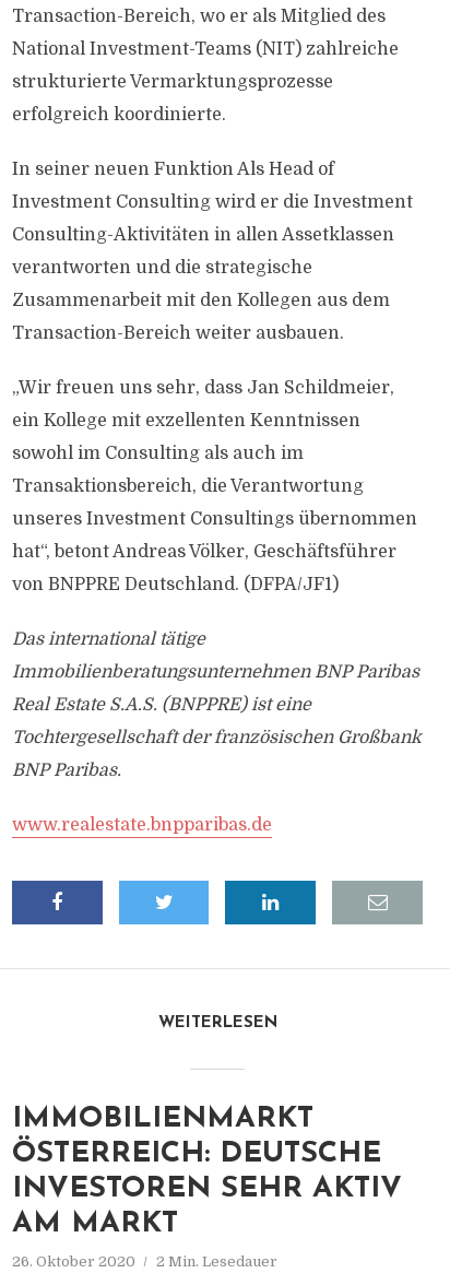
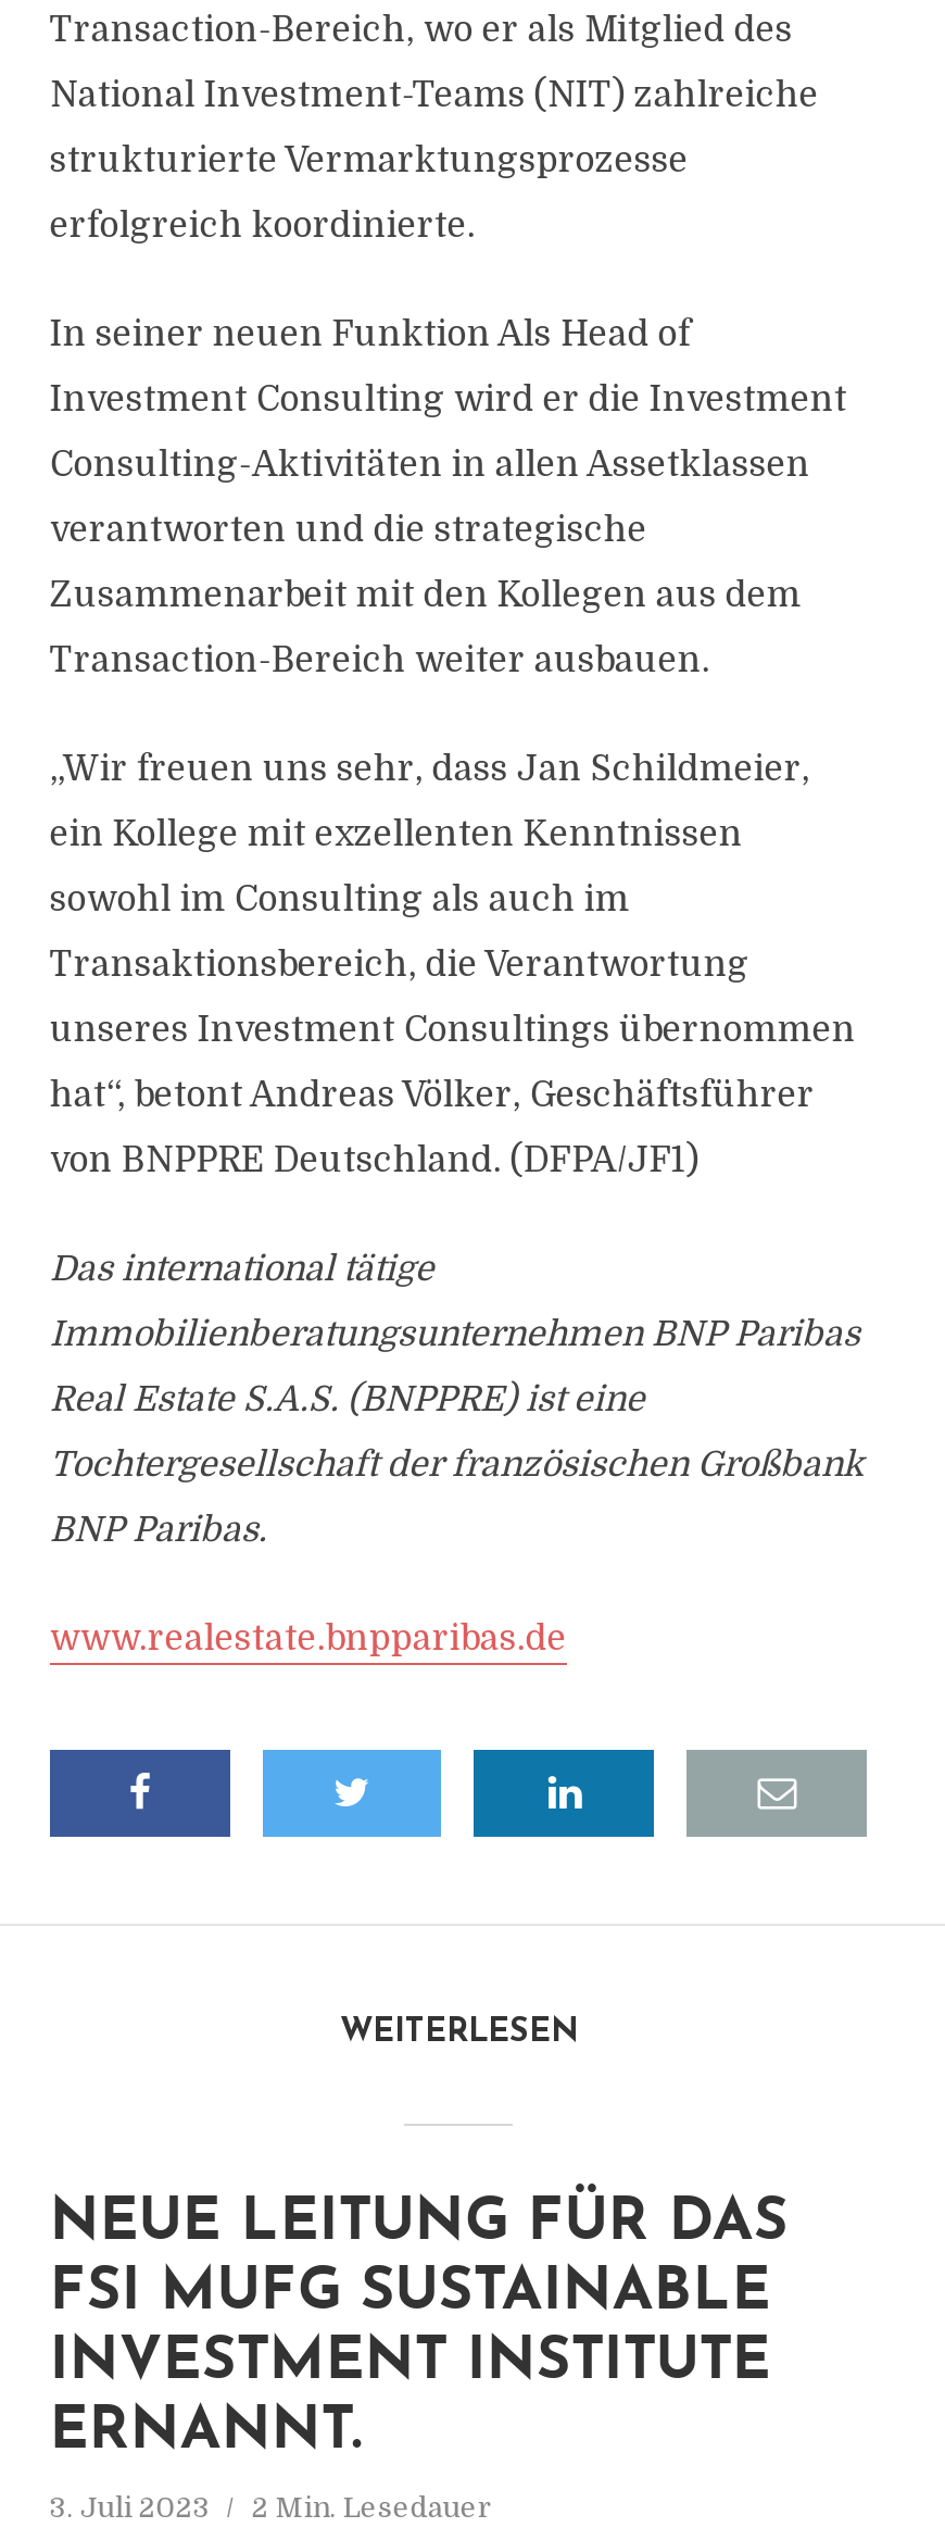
[12,1105,402,1239] IMMOBILIENMARKT | ÖSTERREICH: DEUTSCHE | INVESTOREN SEHR AKTIV | AM MARKT -> [50,2195,788,2463] NEUE LEITUNG FÜR DAS | FSI MUFG SUSTAINABLE | INVESTMENT INSTITUTE | ERNANNT.
[12,1253,277,1270] 26. Oktober 2020 2 Min. Lesedauer -> [50,2491,493,2524] 3. Juli 2023 2 Min. Lesedauer

